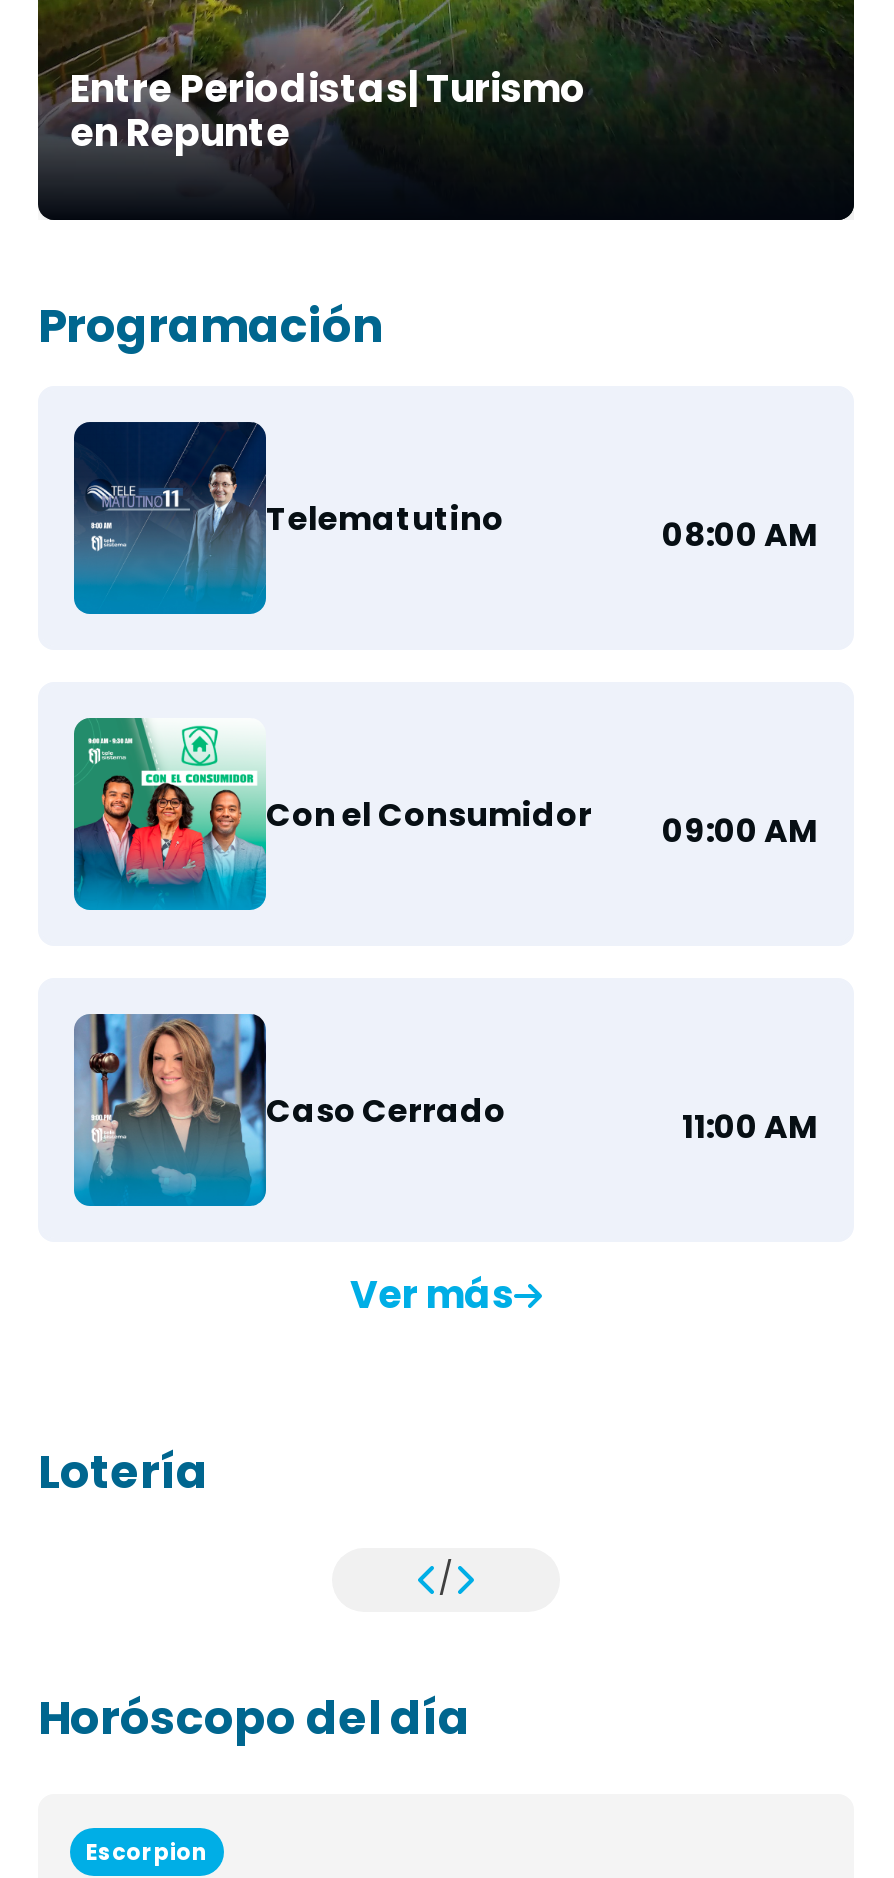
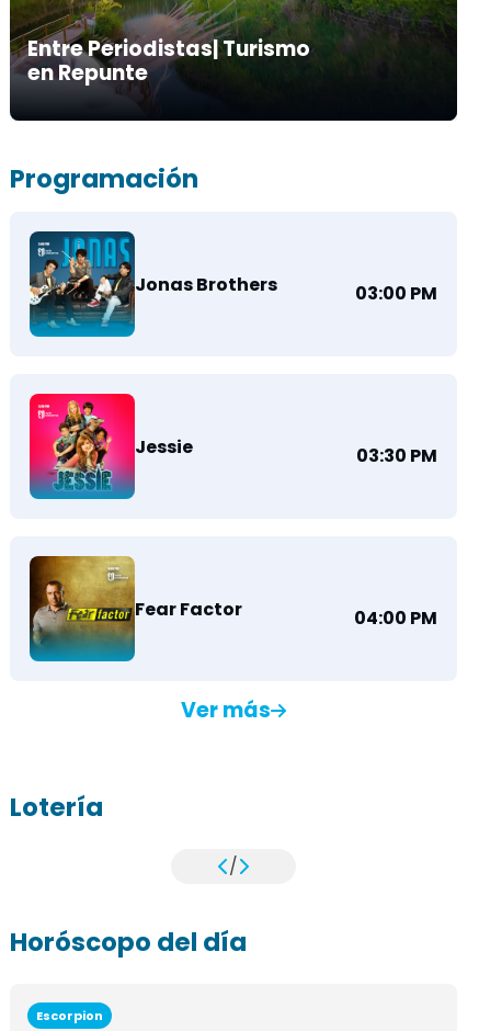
[72,422,818,596] [image] | Telematutino | 08:00 AM -> [30,231,437,328] [image] | Jonas Brothers | 03:00 PM
[72,716,818,900] [image] | Con el Consumidor | 09:00 AM -> [28,393,437,495] [image] | Jessie | 03:30 PM
[72,1012,818,1194] [image] | Caso Cerrado | 11:00 AM -> [28,555,437,656] [image] | Fear Factor | 04:00 PM

